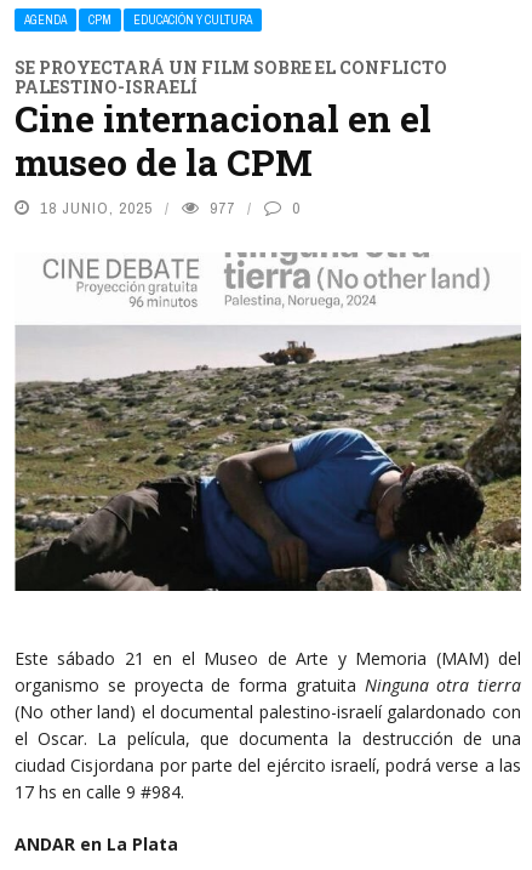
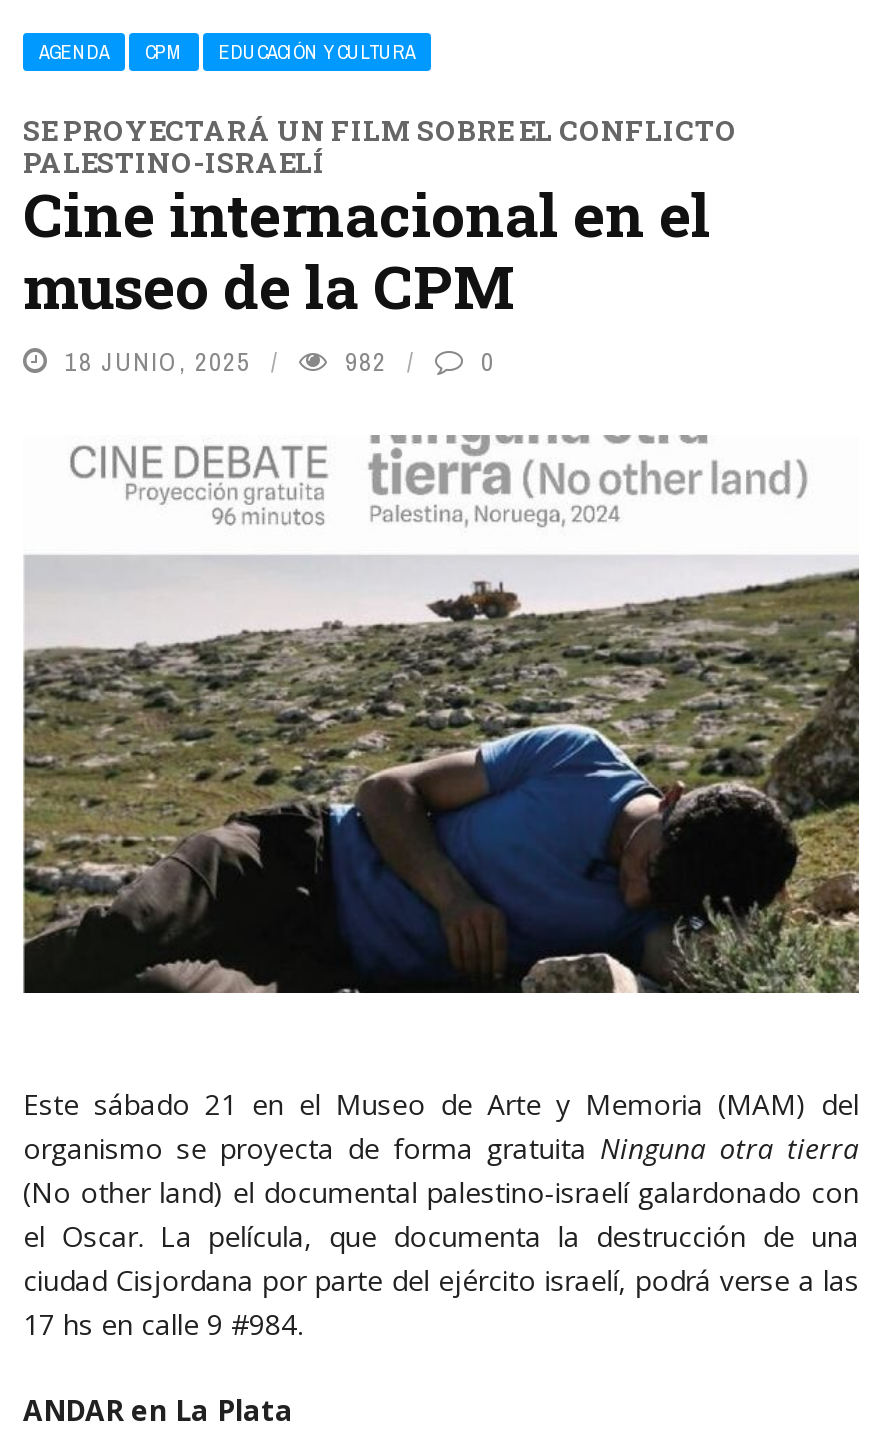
[210,198,235,219] 977 -> [345,346,387,380] 982

